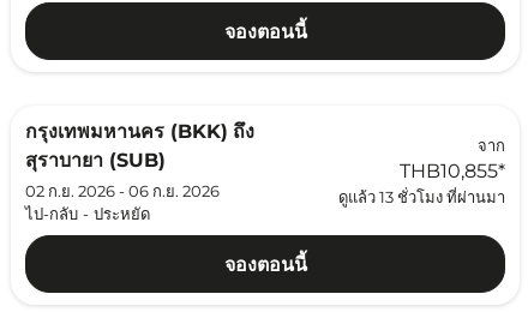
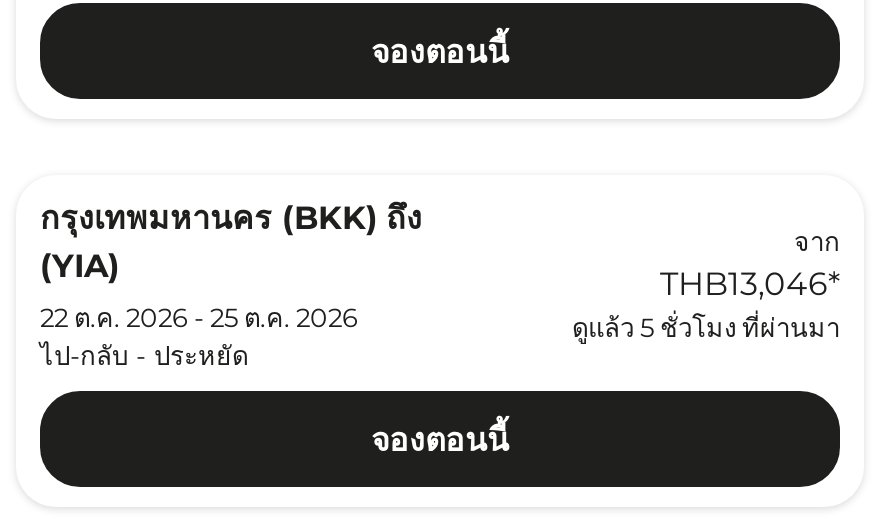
[25,149,220,200] สุราบายา (SUB) | 02 ก.ย. 2026 - 06 ก.ย. 2026 -> [40,247,358,333] (YIA) | 22 ต.ค. 2026 - 25 ต.ค. 2026
[338,160,505,206] THB10,855* | ดูแล้ว 13 ชั่วโมง ที่ผ่านมา -> [572,265,840,343] THB13,046* | ดูแล้ว 5 ชั่วโมง ที่ผ่านมา

